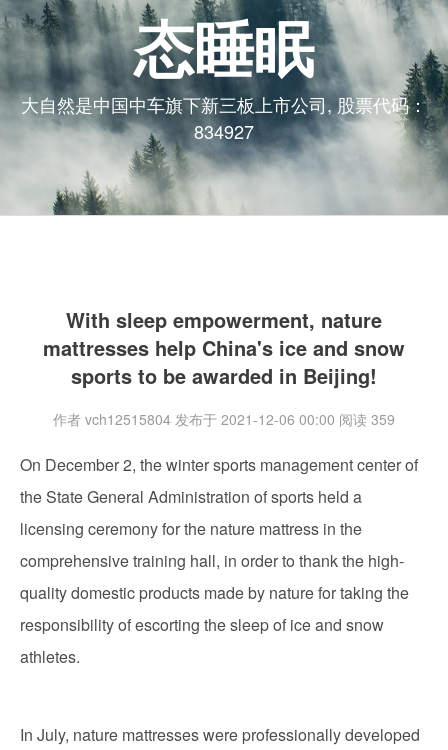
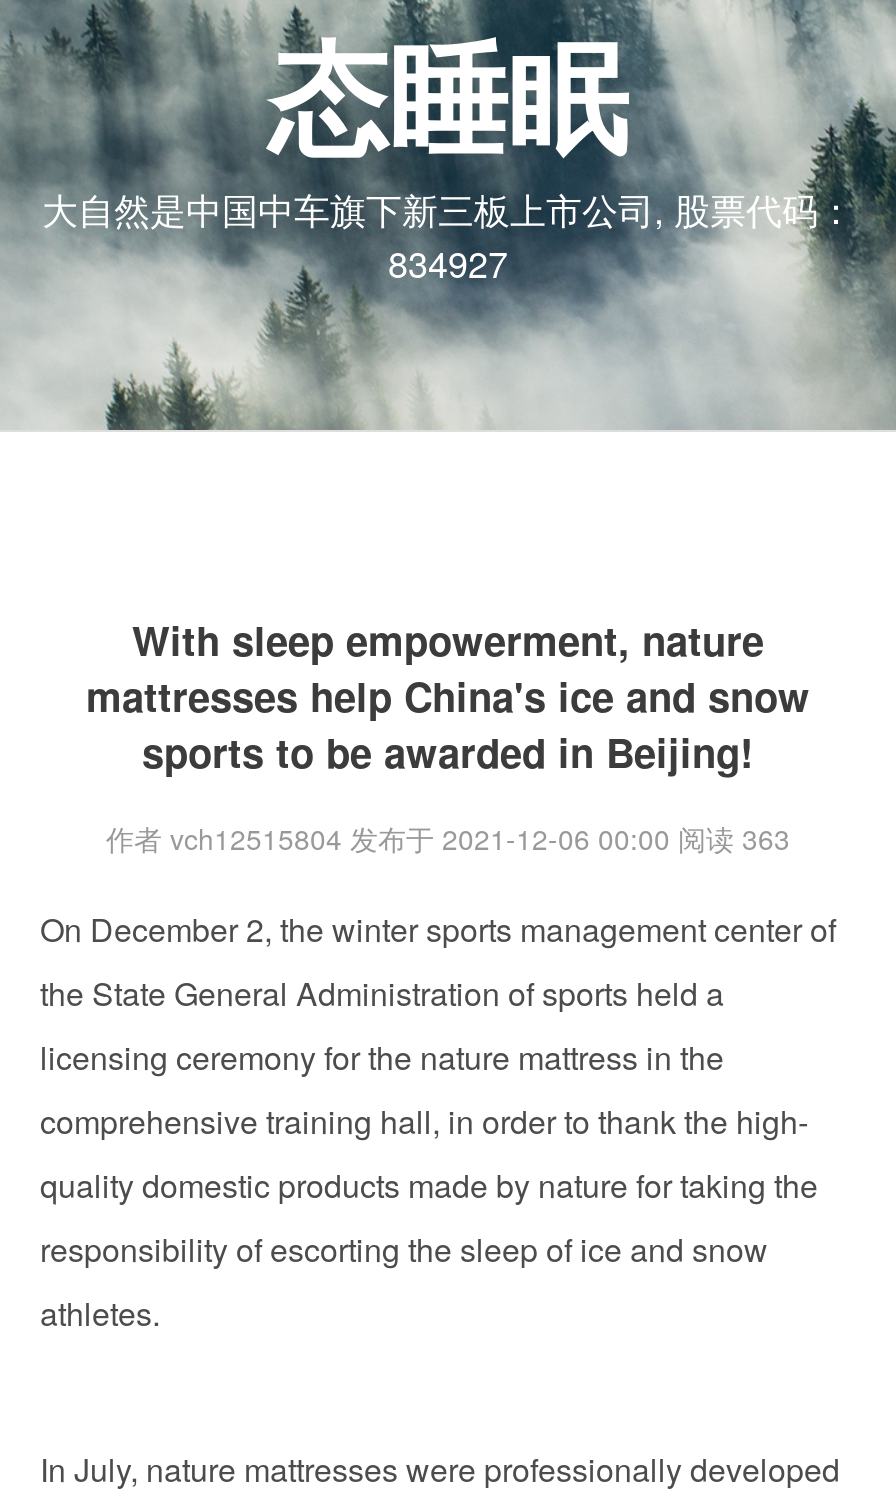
[53,409,395,429] 作者 vch12515804 发布于 2021-12-06 00:00 阅读359 -> [106,818,790,858] 作者 vch12515804 发布于 2021-12-06 00:00 阅读363

